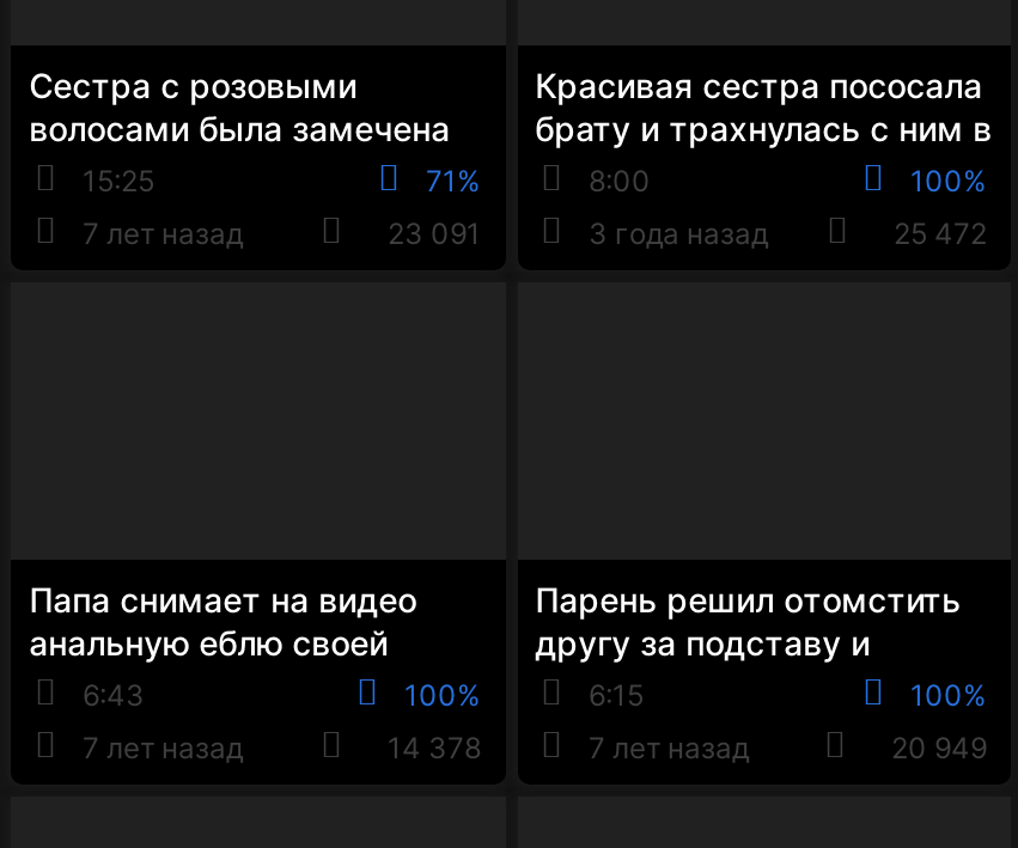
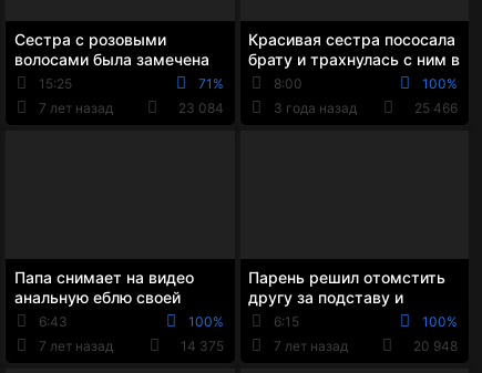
[388,216,481,251] 23 091 -> [178,100,223,116] 23 084
[894,216,987,251] 25 472 -> [414,100,458,116] 25 466
[388,730,481,766] 14 378 -> [180,338,223,354] 14 375
[891,730,987,766] 20 949 -> [413,338,458,354] 20 948

